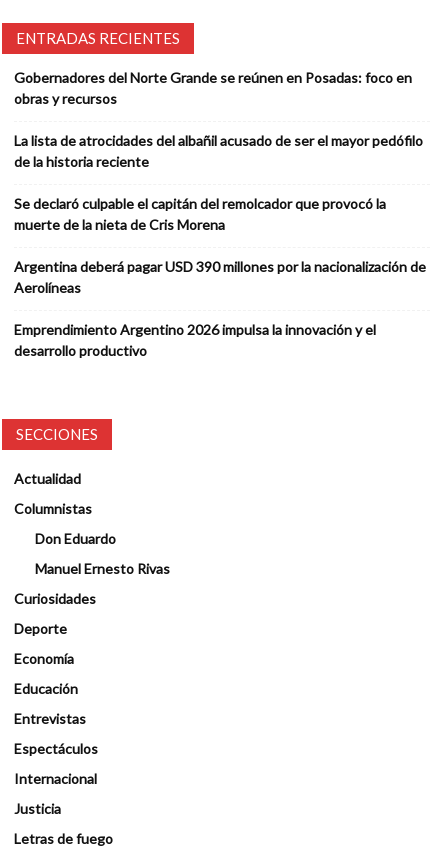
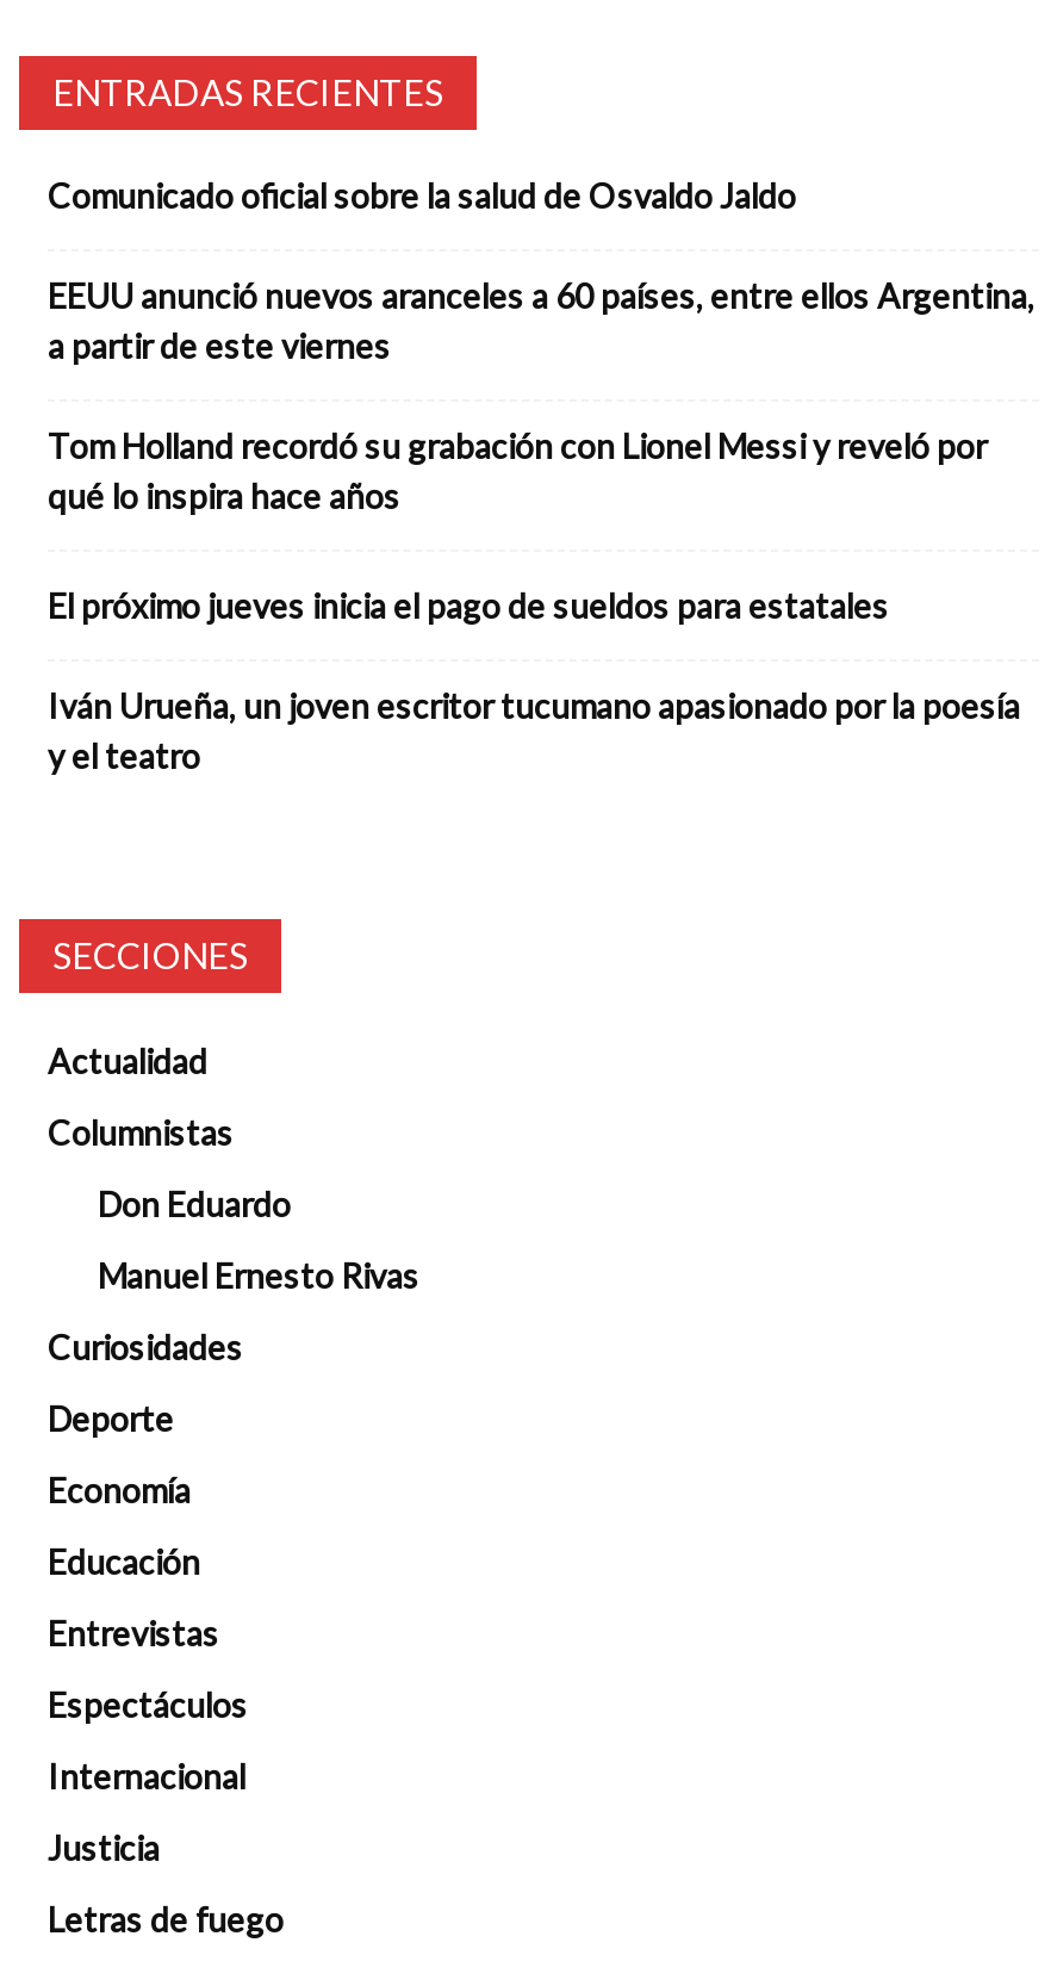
[14,69,412,107] Gobernadores del Norte Grande se reúnen en Posadas: foco en | obras y recursos -> [48,175,796,216] Comunicado oficial sobre la salud de Osvaldo Jaldo
[14,132,423,170] La lista de atrocidades del albañil acusado de ser el mayor pedófilo | de la historia reciente -> [48,276,1034,366] EEUU anunció nuevos aranceles a 60 países, entre ellos Argentina, | a partir de este viernes
[14,195,386,233] Se declaró culpable el capitán del remolcador que provocó la | muerte de la nieta de Cris Morena -> [48,426,987,516] Tom Holland recordó su grabación con Lionel Messi y reveló por | qué lo inspira hace años
[14,258,426,296] Argentina deberá pagar USD 390 millones por la nacionalización de | Aerolíneas -> [48,586,889,626] El próximo jueves inicia el pago de sueldos para estatales
[14,321,376,359] Emprendimiento Argentino 2026 impulsa la innovación y el | desarrollo productivo -> [48,686,1020,776] Iván Urueña, un joven escritor tucumano apasionado por la poesía | y el teatro

